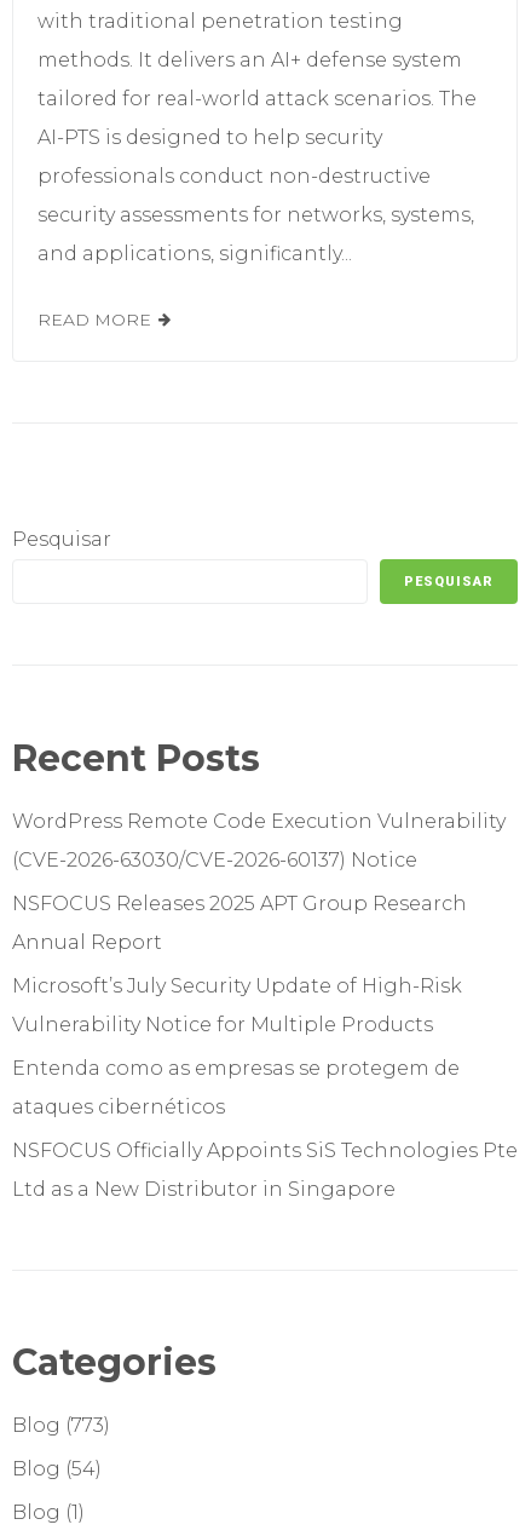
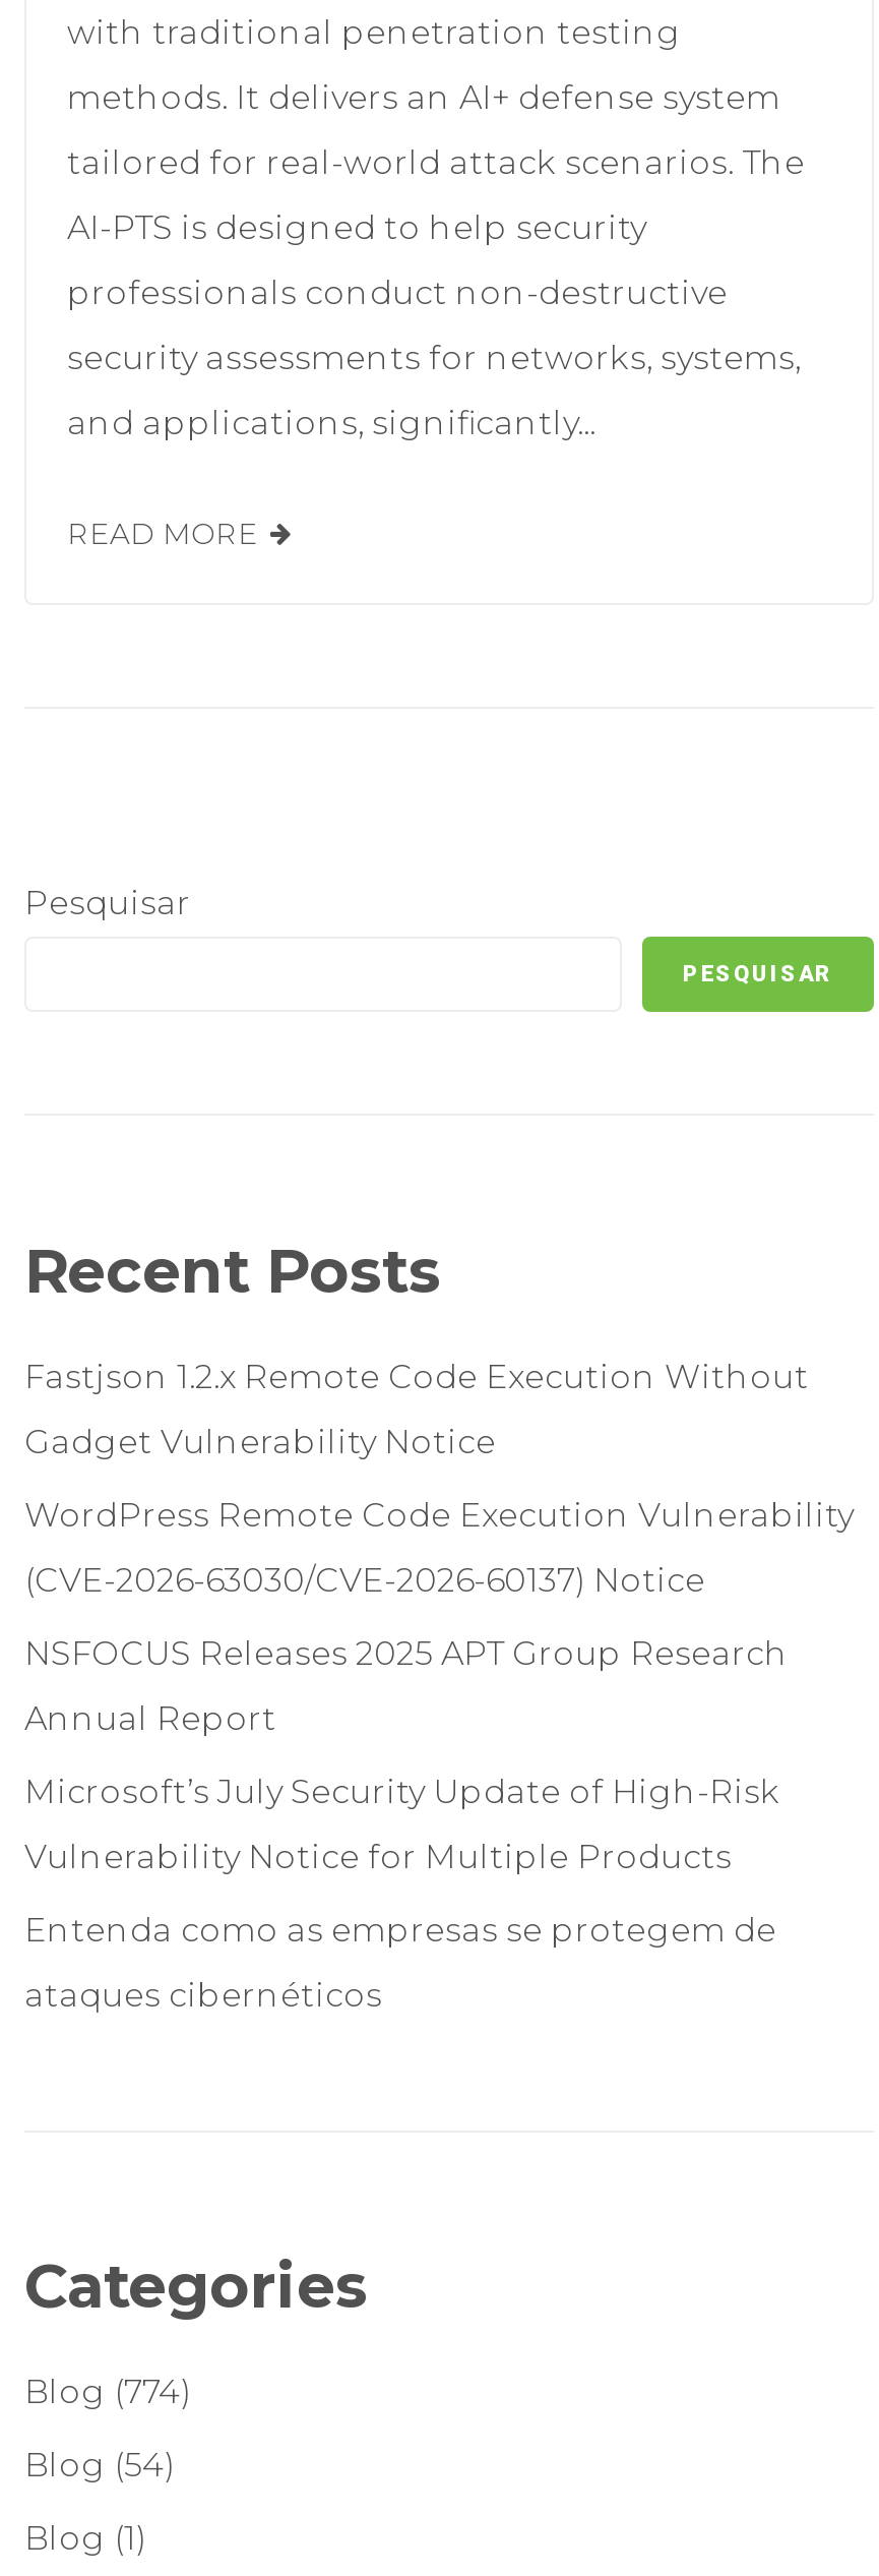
none -> [24,1358,809,1461] Fastjson 1.2.x Remote Code Execution Without | Gadget Vulnerability Notice
moved [12,810,506,1118] -> [24,1496,854,2015]: WordPress Remote Code Execution Vulnerability | (CVE-2026-63030/CVE-2026-60137) Notice | NSFOCUS Releases 2025 APT Group Research | Annual Report | Microsoft’s July Security Update of High-Risk | Vulnerability Notice for Multiple Products | Entenda como as empresas se protegem de | ataques cibernéticos
[12,1139,518,1201] NSFOCUS Officially Appoints SiS Technologies Pte | Ltd as a New Distributor in Singapore -> none
[12,1414,110,1437] Blog (773) -> [24,2373,191,2411] Blog (774)

